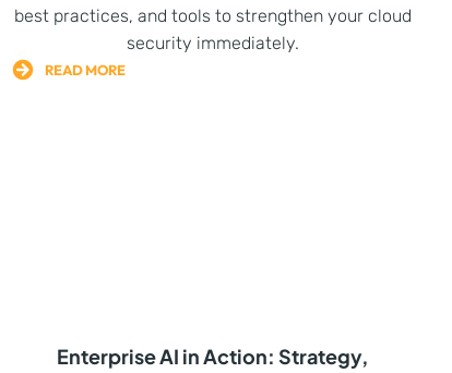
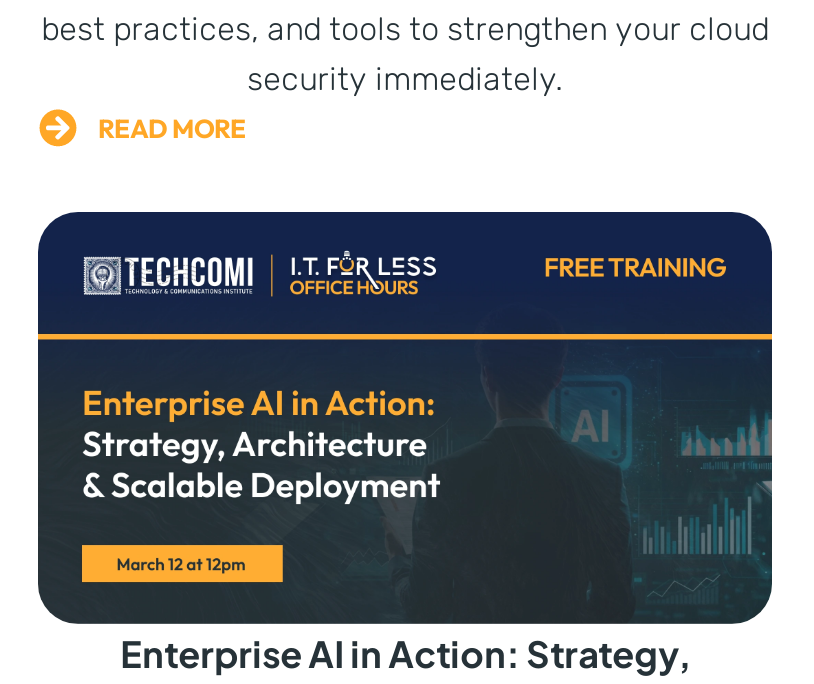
none -> [36,210,774,626] [image]

